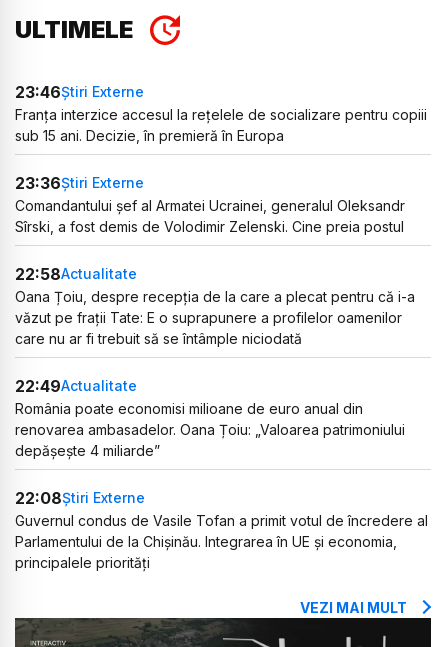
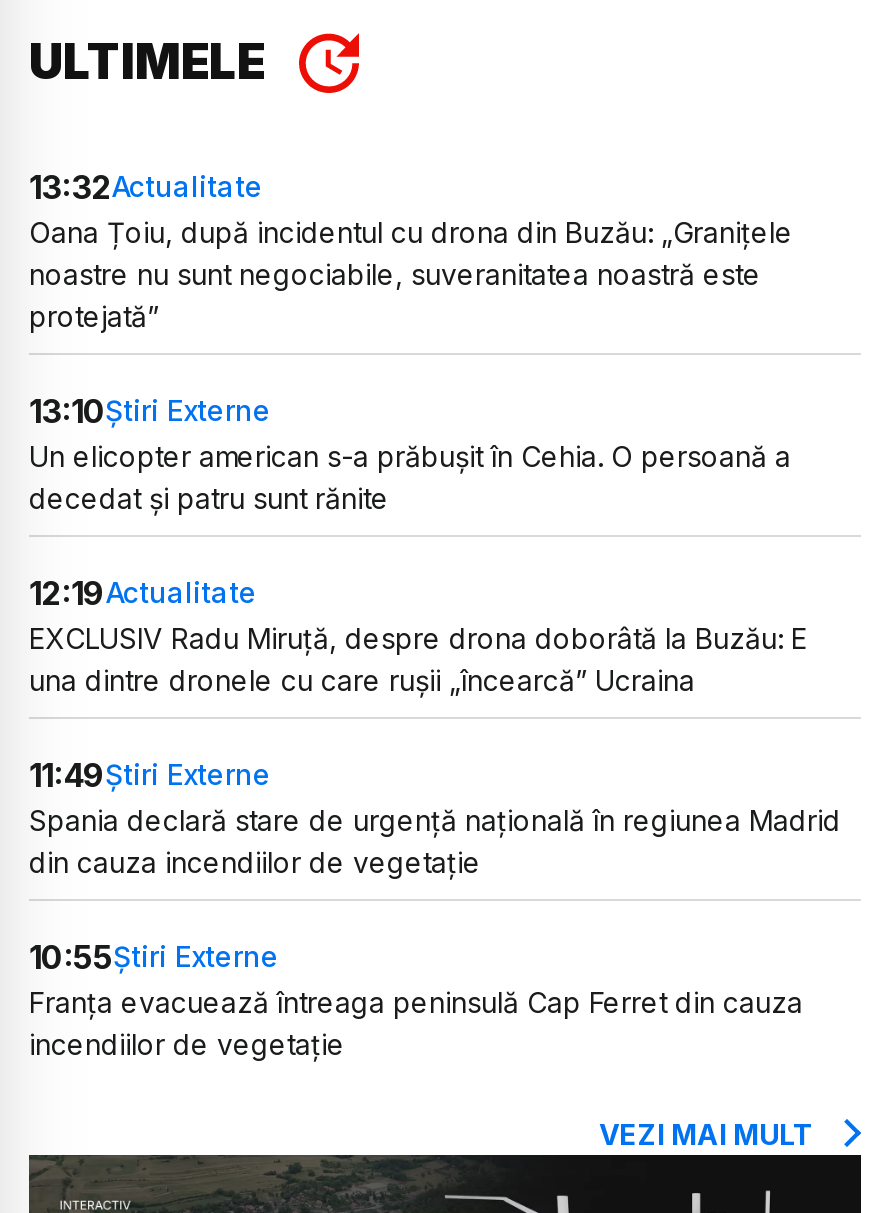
[15,81,427,143] 23:46Știri Externe | Franța interzice accesul la rețelele de socializare pentru copiii | sub 15 ani. Decizie, în premieră în Europa -> [29,166,793,332] 13:32Actualitate | Oana Țoiu, după incidentul cu drona din Buzău: „Granițele | noastre nu sunt negociabile, suveranitatea noastră este | protejată”
[15,172,405,234] 23:36Știri Externe | Comandantului șef al Armatei Ucrainei, generalul Oleksandr | Sîrski, a fost demis de Volodimir Zelenski. Cine preia postul -> [29,390,791,514] 13:10Știri Externe | Un elicopter american s-a prăbușit în Cehia. O persoană a | decedat și patru sunt rănite
[15,263,415,346] 22:58Actualitate | Oana Țoiu, despre recepția de la care a plecat pentru că i-a | văzut pe frații Tate: E o suprapunere a profilelor oamenilor | care nu ar fi trebuit să se întâmple niciodată -> [29,572,807,696] 12:19Actualitate | EXCLUSIV Radu Miruță, despre drona doborâtă la Buzău: E | una dintre dronele cu care rușii „încearcă” Ucraina
[15,375,405,458] 22:49Actualitate | România poate economisi milioane de euro anual din | renovarea ambasadelor. Oana Țoiu: „Valoarea patrimoniului | depășește 4 miliarde” -> [29,754,841,878] 11:49Știri Externe | Spania declară stare de urgență națională în regiunea Madrid | din cauza incendiilor de vegetație
[15,487,428,570] 22:08Știri Externe | Guvernul condus de Vasile Tofan a primit votul de încredere al | Parlamentului de la Chișinău. Integrarea în UE și economia, | principalele priorități -> [29,936,803,1060] 10:55Știri Externe | Franța evacuează întreaga peninsulă Cap Ferret din cauza | incendiilor de vegetație

